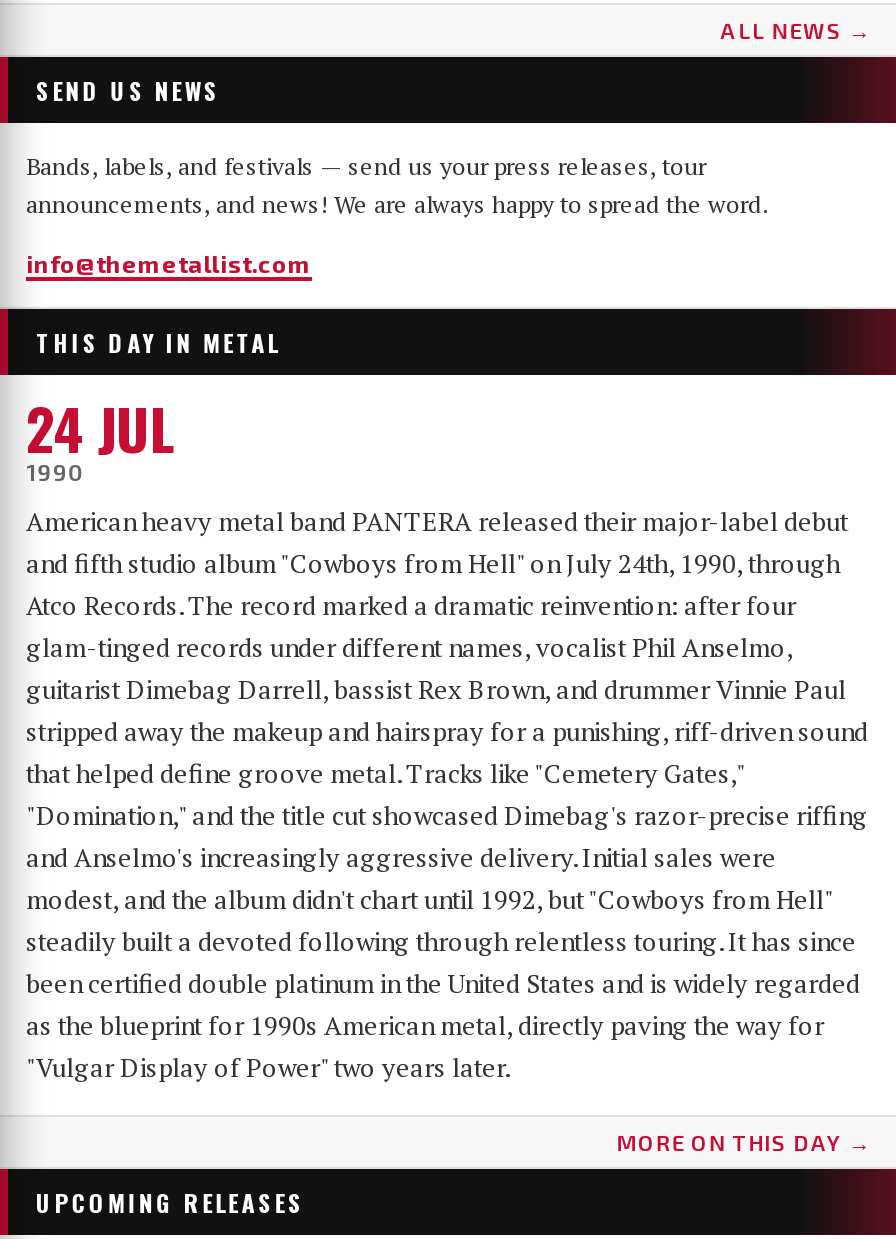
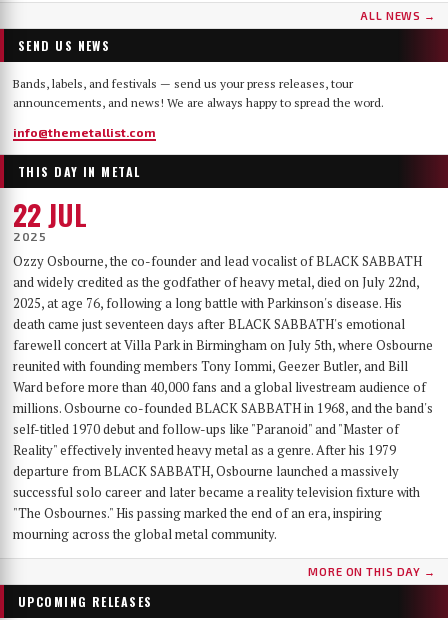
[26,387,176,485] 24 JUL | 1990 -> [13,194,87,243] 22 JUL | 2025
[26,503,868,1085] American heavy metal band PANTERA released their major-label debut | and fifth studio album "Cowboys from Hell" on July 24th, 1990, through | Atco Records. The record marked a dramatic reinvention: after four | glam-tinged records under different names, vocalist Phil Anselmo, | guitarist Dimebag Darrell, bassist Rex Brown, and drummer Vinnie Paul | stripped away the makeup and hairspray for a punishing, riff-driven sound | that helped define groove metal. Tracks like "Cemetery Gates," | "Domination," and the title cut showcased Dimebag's razor-precise riffing | and Anselmo's increasingly aggressive delivery. Initial sales were | modest, and the album didn't chart until 1992, but "Cowboys from Hell" | steadily built a devoted following through relentless touring. It has since | been certified double platinum in the United States and is widely regarded | as the blueprint for 1990s American metal, directly paving the way for | "Vulgar Display of Power" two years later. -> [13,252,433,543] Ozzy Osbourne, the co-founder and lead vocalist of BLACK SABBATH | and widely credited as the godfather of heavy metal, died on July 22nd, | 2025, at age 76, following a long battle with Parkinson's disease. His | death came just seventeen days after BLACK SABBATH's emotional | farewell concert at Villa Park in Birmingham on July 5th, where Osbourne | reunited with founding members Tony Iommi, Geezer Butler, and Bill | Ward before more than 40,000 fans and a global livestream audience of | millions. Osbourne co-founded BLACK SABBATH in 1968, and the band's | self-titled 1970 debut and follow-ups like "Paranoid" and "Master of | Reality" effectively invented heavy metal as a genre. After his 1979 | departure from BLACK SABBATH, Osbourne launched a massively | successful solo career and later became a reality television fixture with | "The Osbournes." His passing marked the end of an era, inspiring | mourning across the global metal community.

